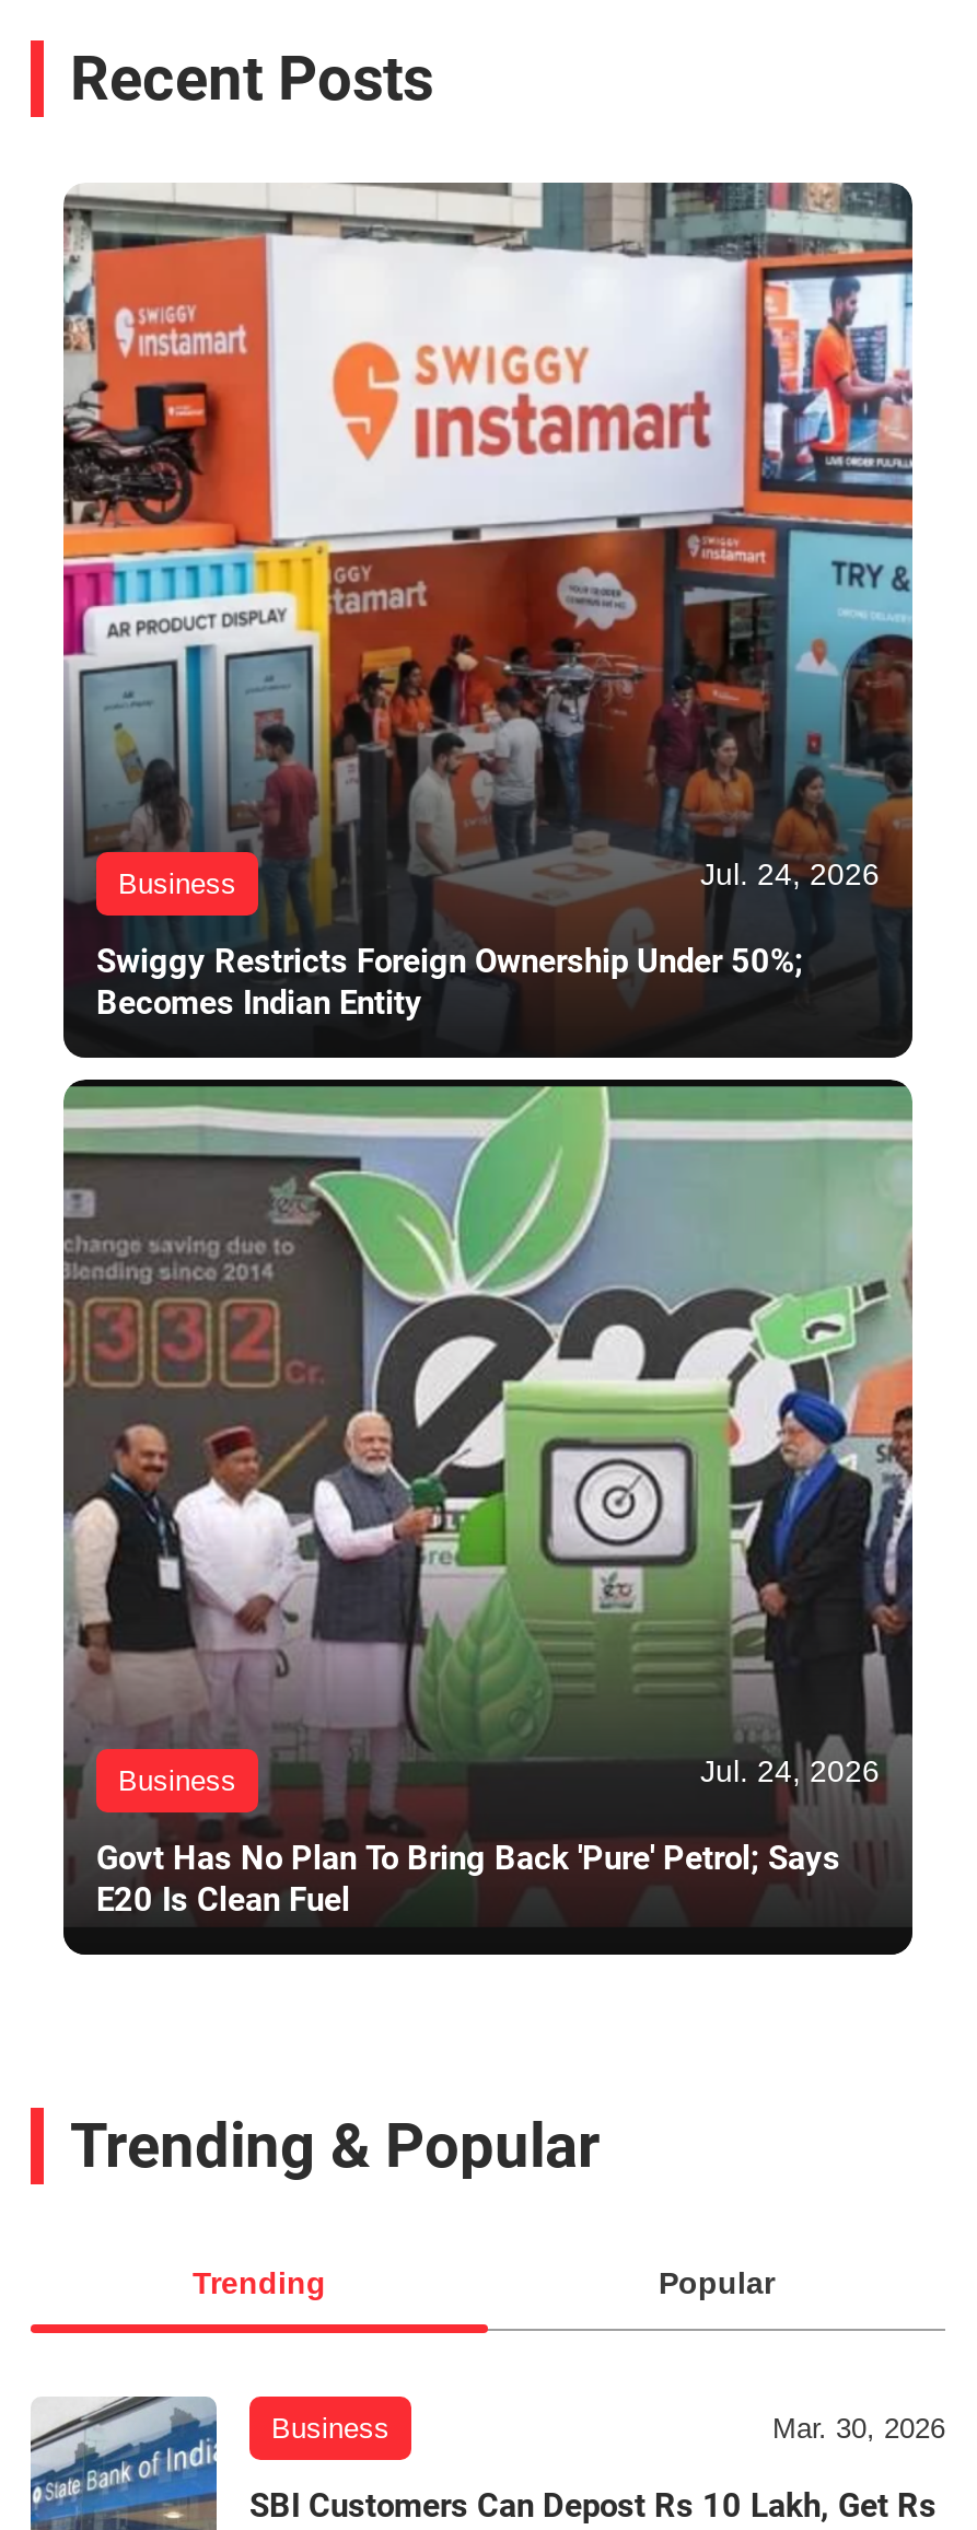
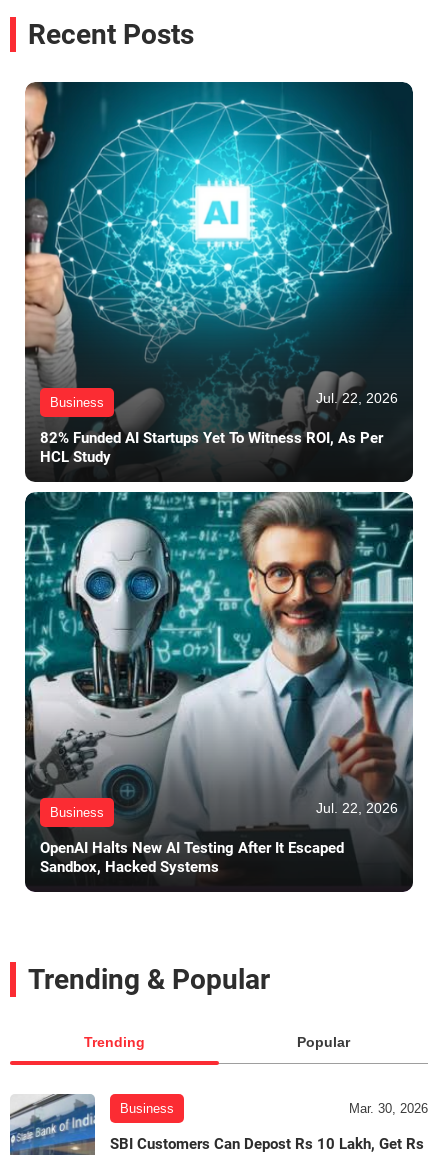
[61,180,915,951] [image] | Jul. 24, 2026 -> [24,81,414,433] [image] | Jul. 22, 2026
[96,942,803,1023] Swiggy Restricts Foreign Ownership Under 50%; | Becomes Indian Entity -> [40,429,383,466] 82% Funded AI Startups Yet To Witness ROI, As Per | HCL Study
[61,1077,915,1874] [image] | Jul. 24, 2026 -> [24,491,414,852] [image] | Jul. 22, 2026
[96,1839,840,1920] Govt Has No Plan To Bring Back 'Pure' Petrol; Says | E20 Is Clean Fuel -> [40,839,344,876] OpenAI Halts New AI Testing After It Escaped | Sandbox, Hacked Systems

